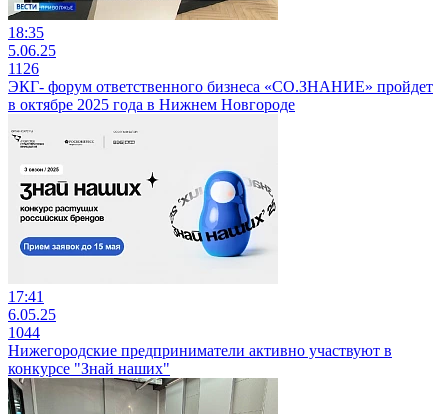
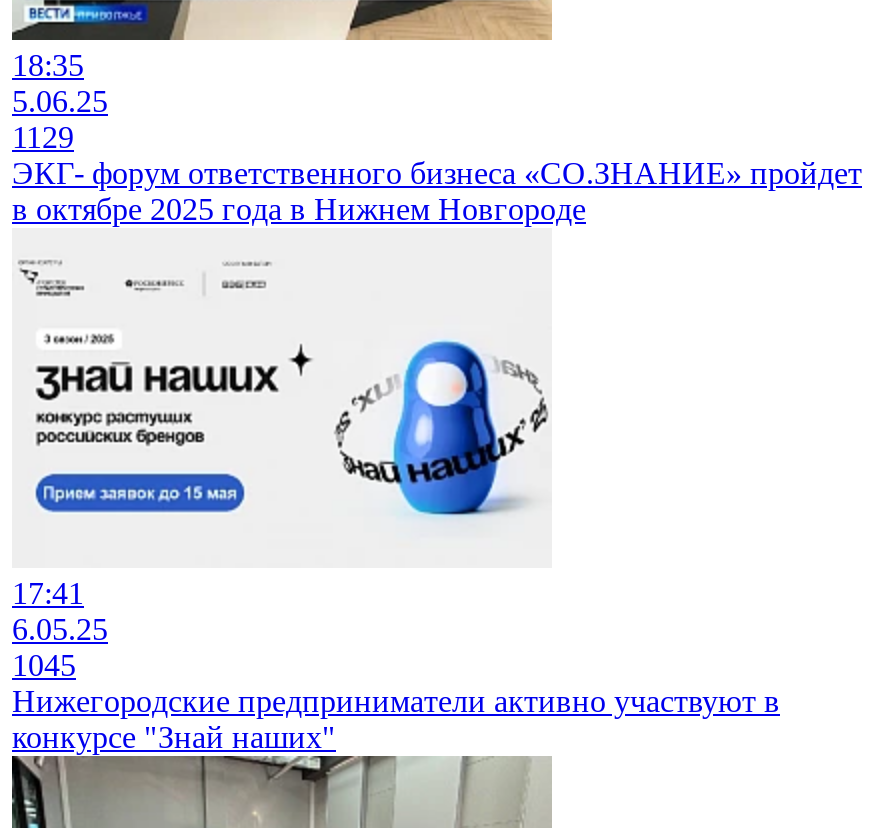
[8,60,39,77] 1126 -> [12,119,74,153] 1129
[8,324,40,341] 1044 -> [12,647,76,681] 1045

